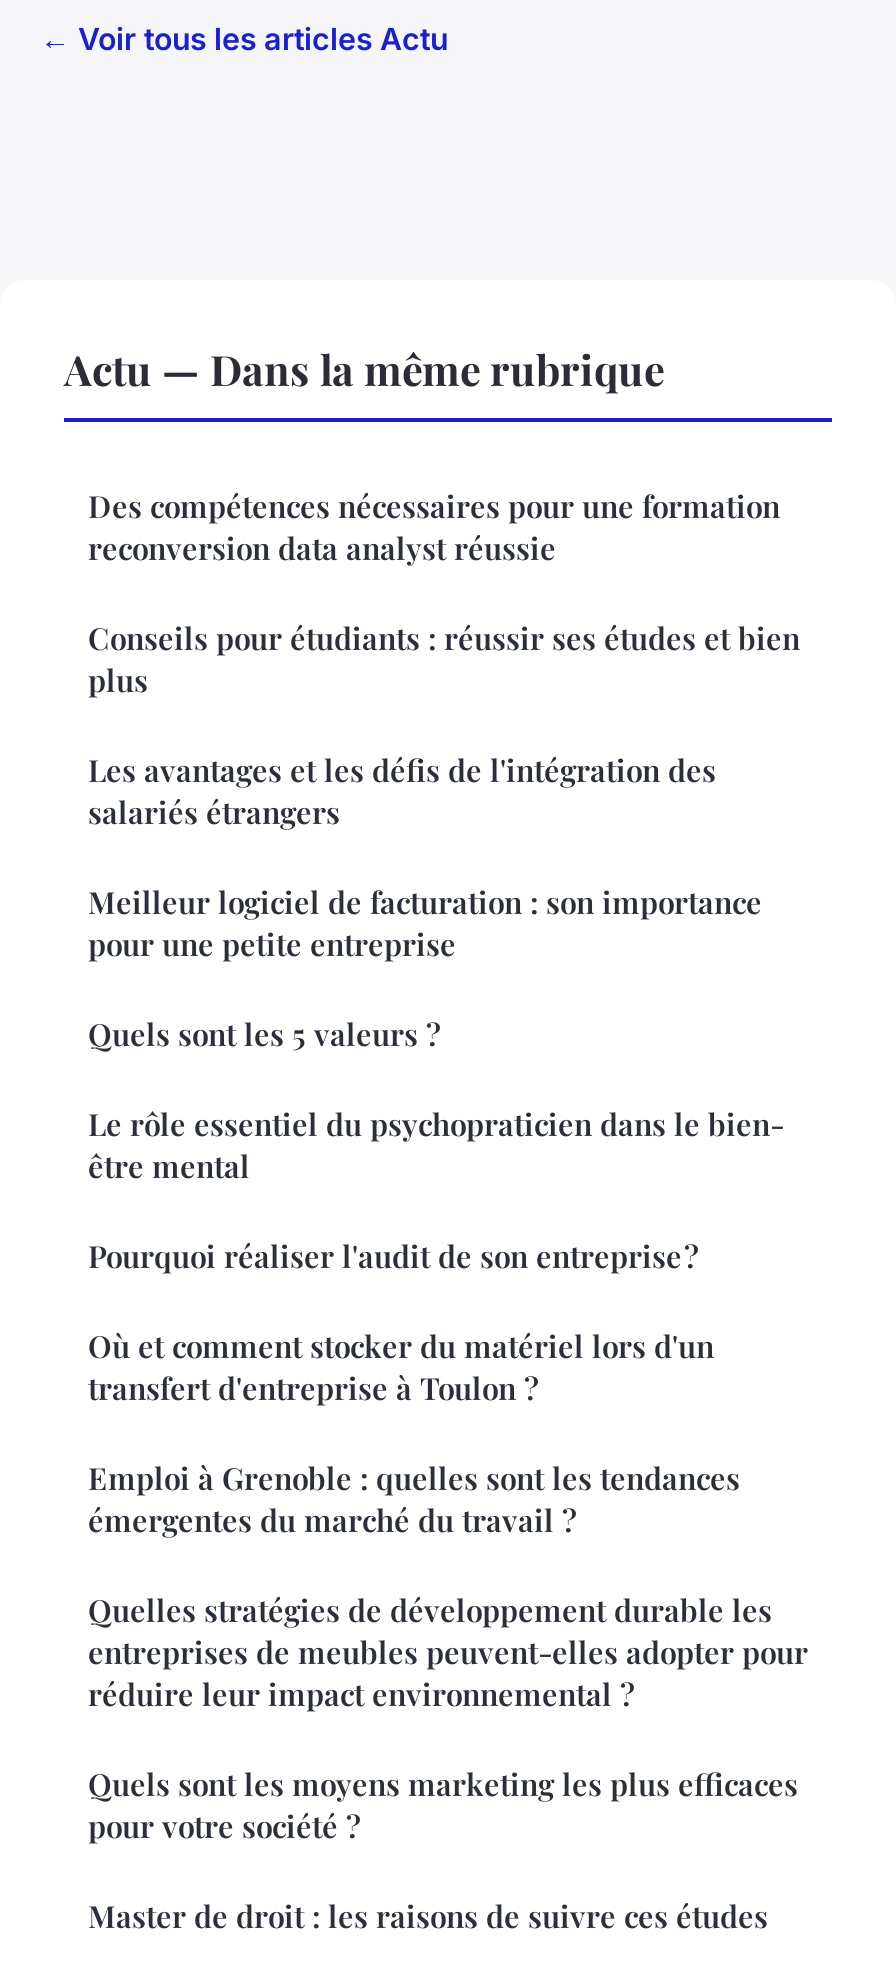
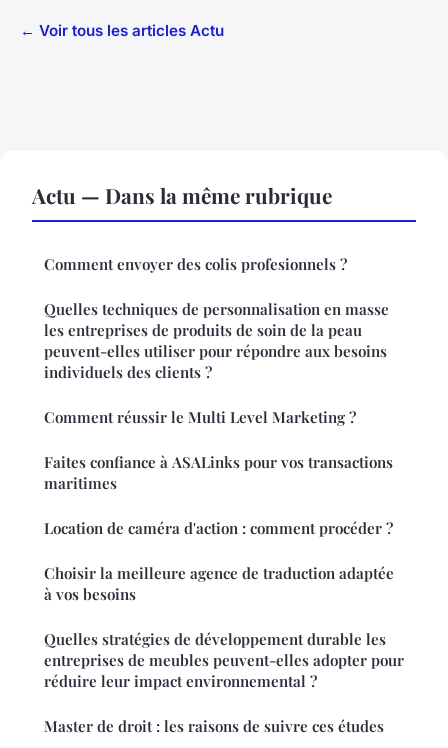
[88,487,800,1541] Des compétences nécessaires pour une formation | reconversion data analyst réussie | Conseils pour étudiants : réussir ses études et bien | plus | Les avantages et les défis de l'intégration des | salariés étrangers | Meilleur logiciel de facturation : son importance | pour une petite entreprise | Quels sont les 5 valeurs ? | Le rôle essentiel du psychopraticien dans le bien- | être mental | Pourquoi réaliser l'audit de son entreprise ? | Où et comment stocker du matériel lors d'un | transfert d'entreprise à Toulon ? | Emploi à Grenoble : quelles sont les tendances | émergentes du marché du travail ? -> [44,254,394,604] Comment envoyer des colis profesionnels ? | Quelles techniques de personnalisation en masse | les entreprises de produits de soin de la peau | peuvent-elles utiliser pour répondre aux besoins | individuels des clients ? | Comment réussir le Multi Level Marketing ? | Faites confiance à ASALinks pour vos transactions | maritimes | Location de caméra d'action : comment procéder ? | Choisir la meilleure agence de traduction adaptée | à vos besoins
[88,1765,798,1847] Quels sont les moyens marketing les plus efficaces | pour votre société ? -> none

